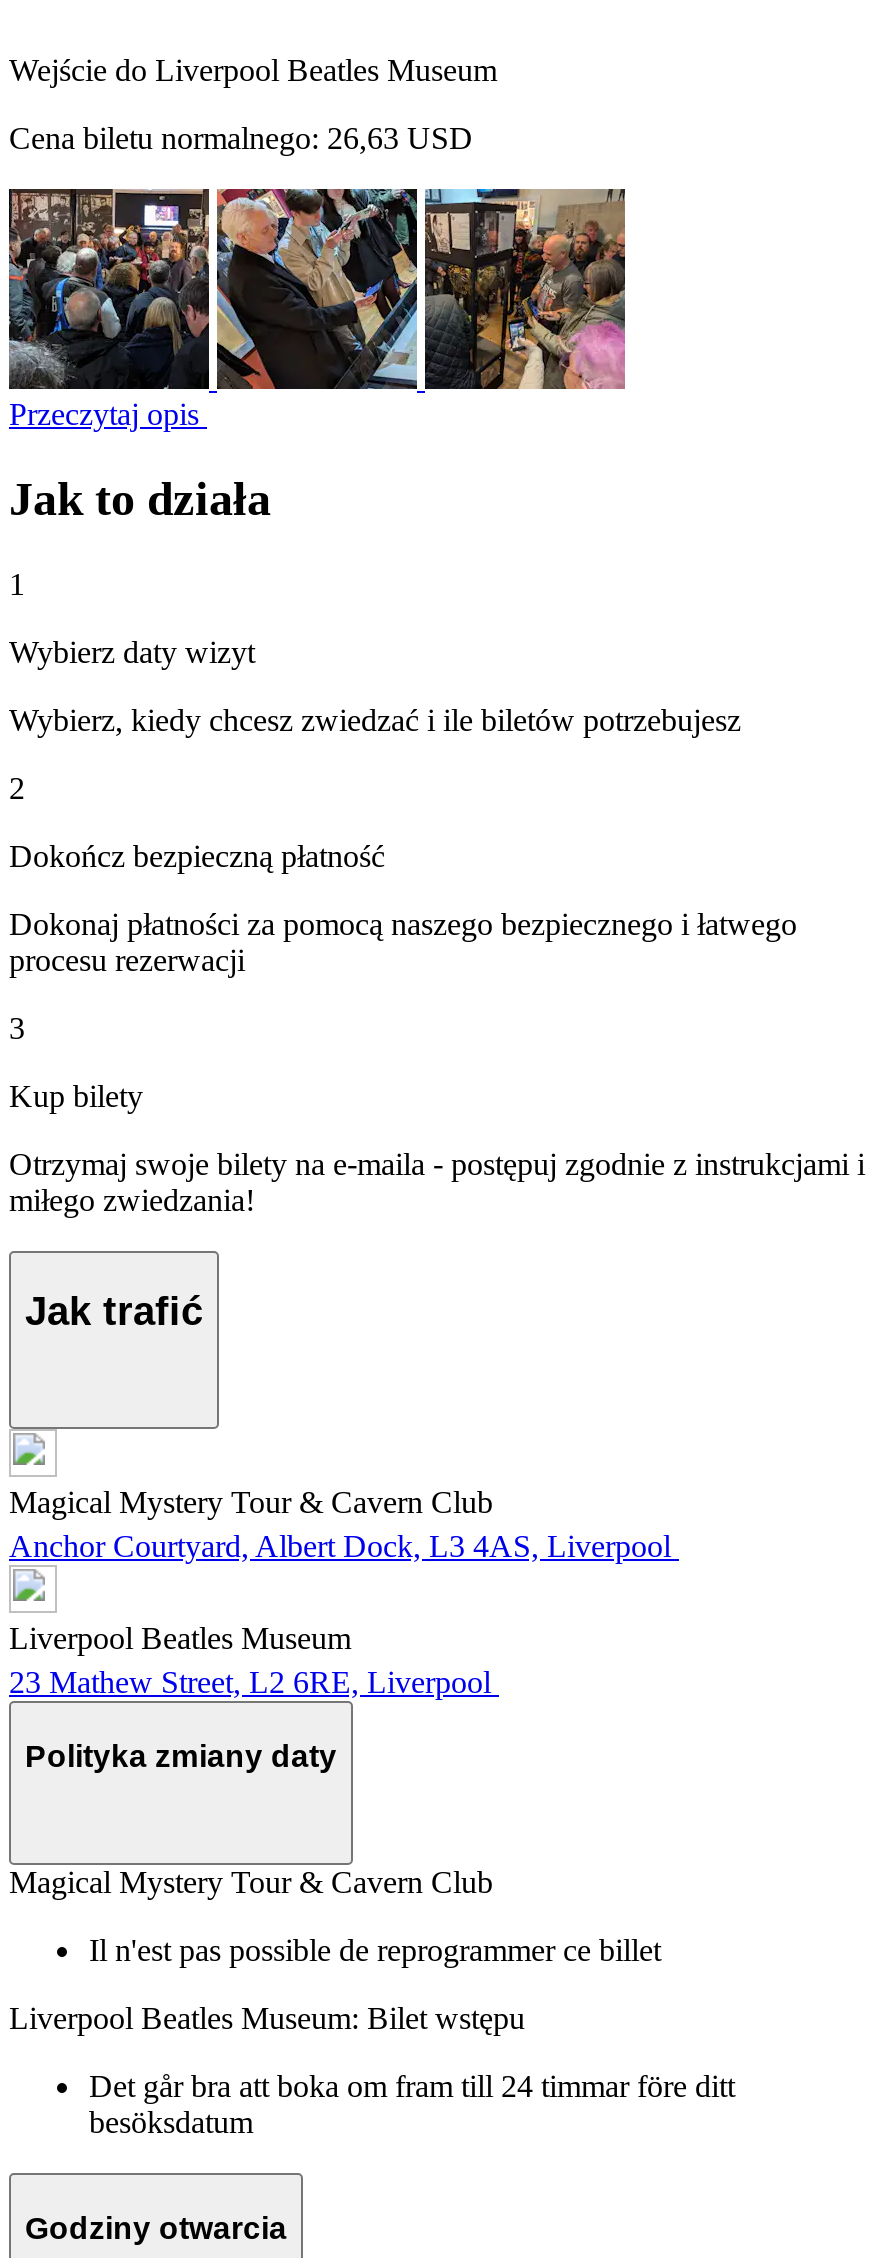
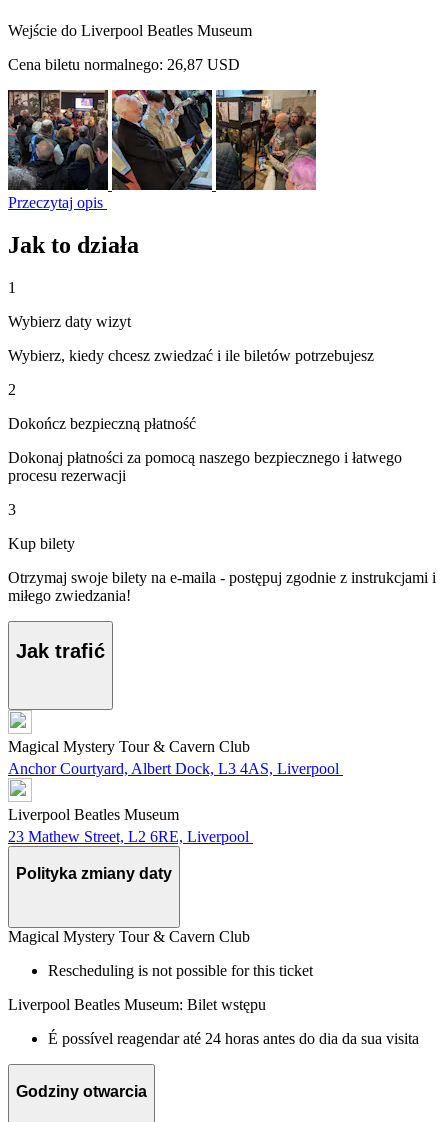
[9,121,473,155] Cena biletu normalnego: 26,63 USD -> [8,56,240,73] Cena biletu normalnego: 26,87 USD
[89,1933,661,1967] Il n'est pas possible de reprogrammer ce billet -> [48,962,313,979] Rescheduling is not possible for this ticket
[89,2069,735,2139] Det går bra att boka om fram till 24 timmar före ditt | besöksdatum -> [48,1030,419,1047] É possível reagendar até 24 horas antes do dia da sua visita

